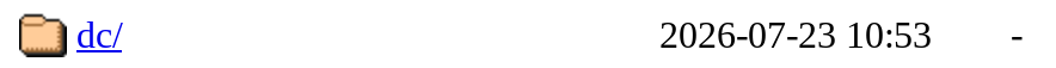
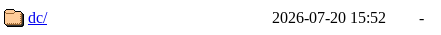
[659,14,932,55] 2026-07-23 10:53 -> [272,9,386,26] 2026-07-20 15:52

